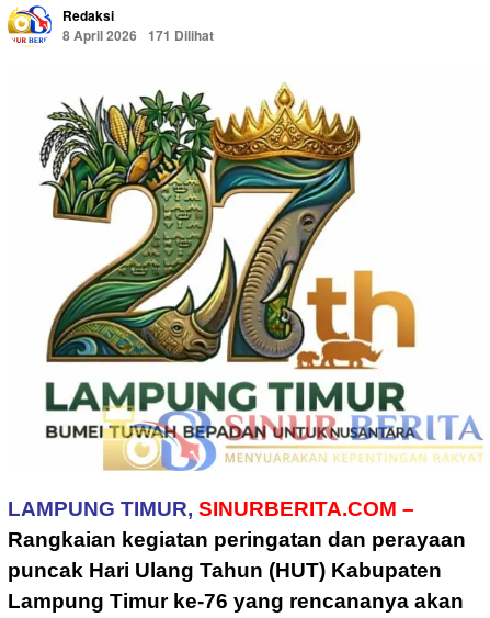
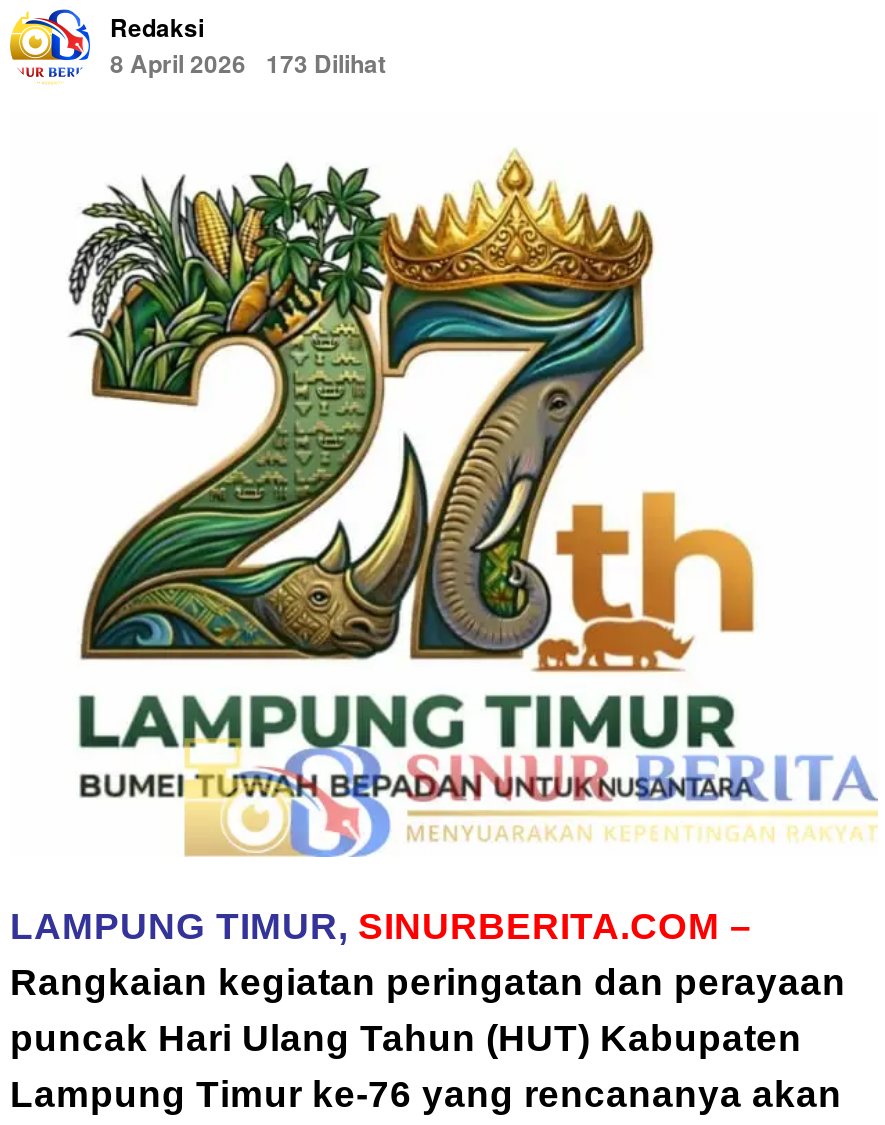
[62,25,214,45] 8 April 2026 171 Dilihat -> [110,45,386,81] 8 April 2026 173 Dilihat

